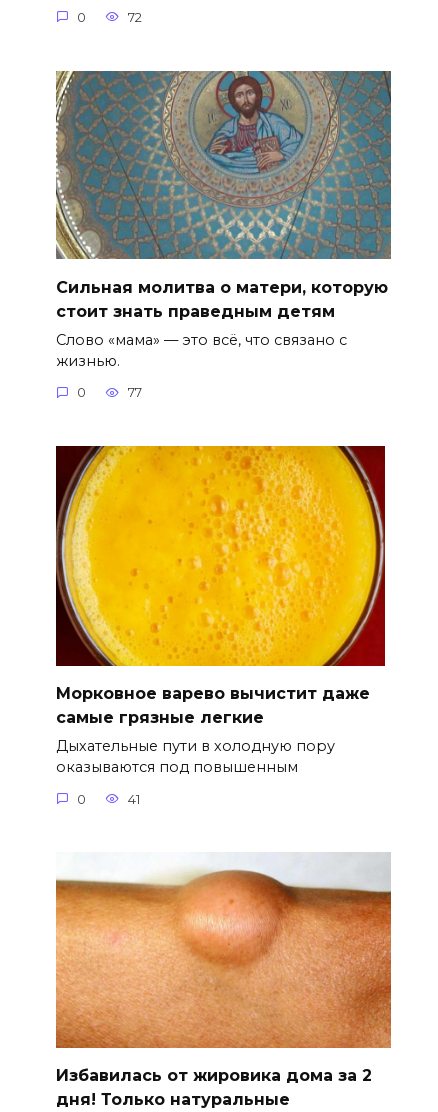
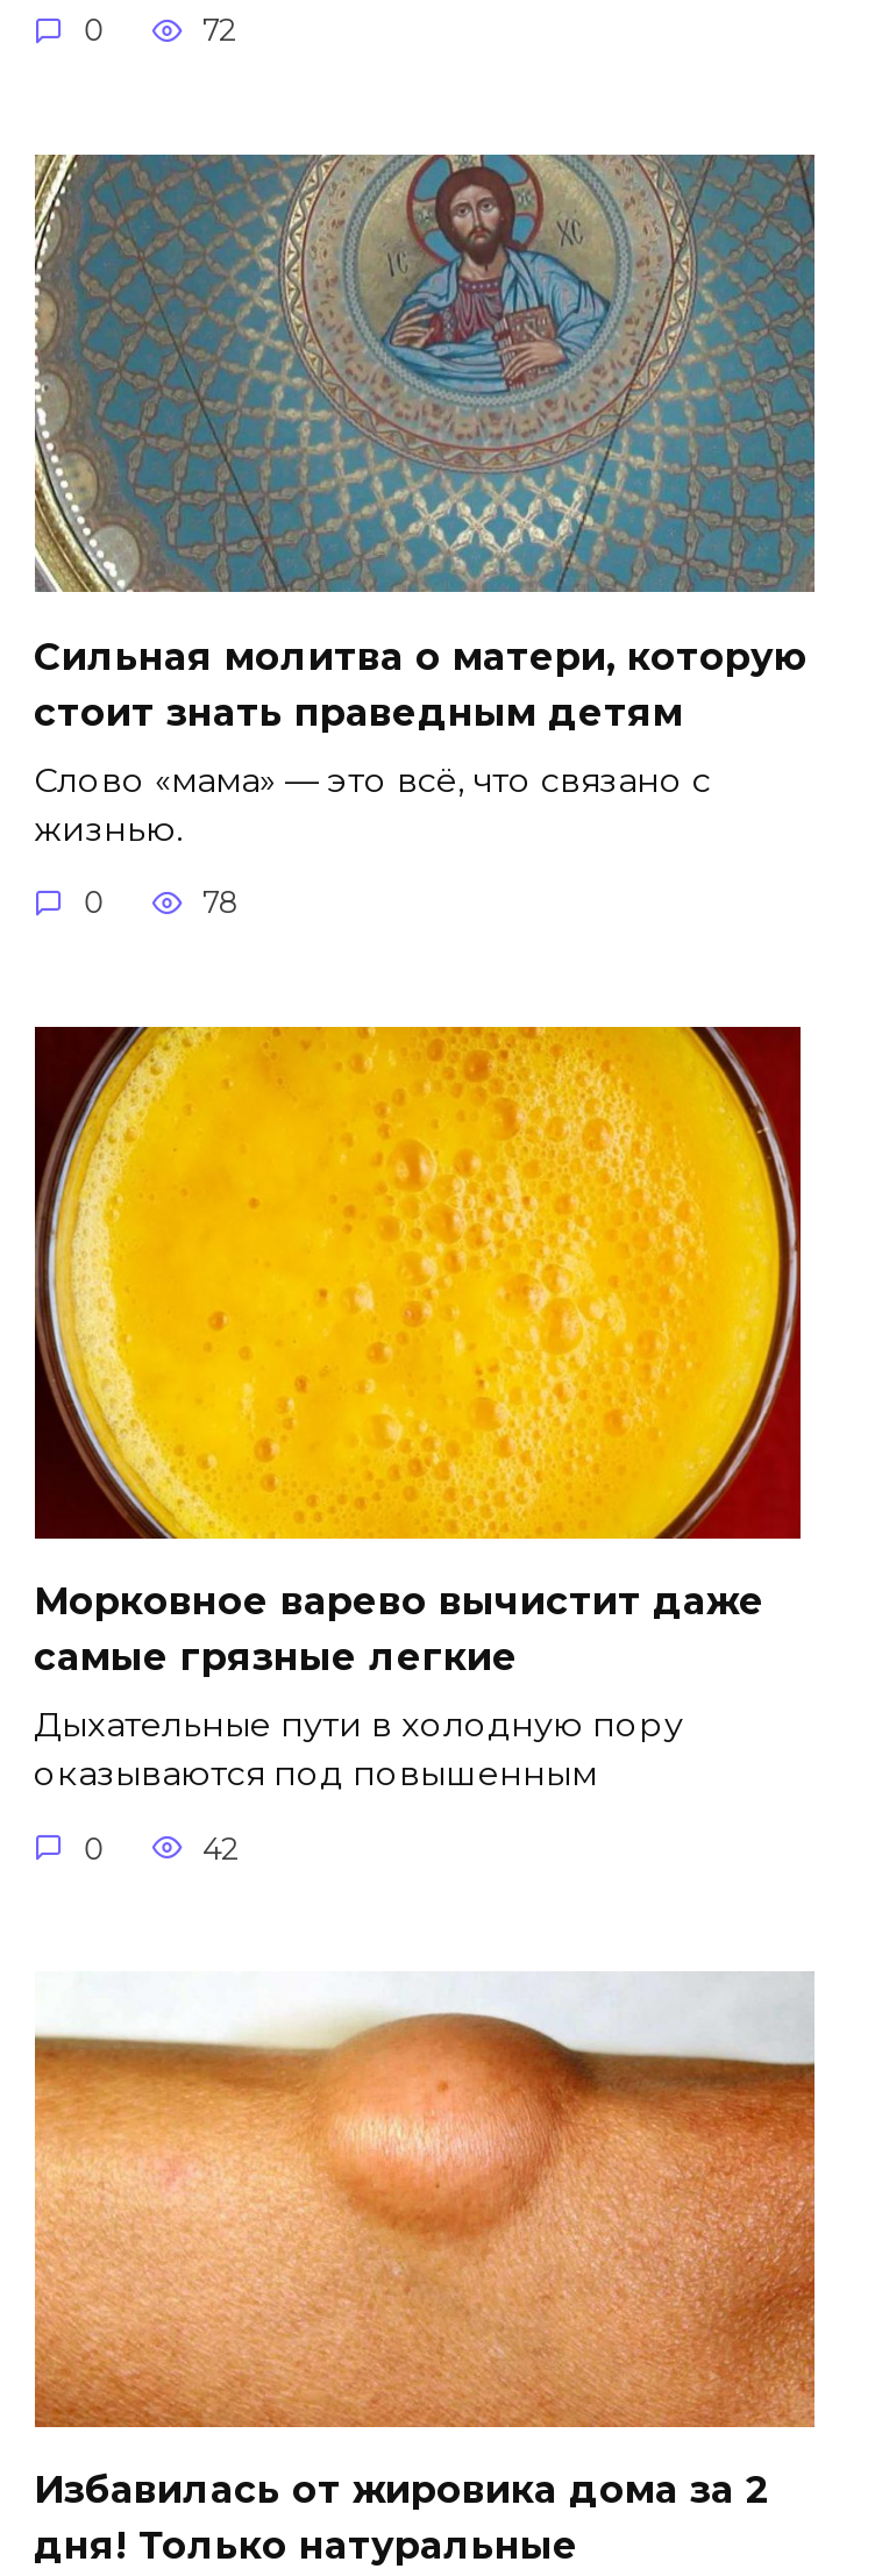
[128,385,142,400] 77 -> [202,885,240,920] 78
[128,791,140,806] 41 -> [202,1831,237,1865] 42

